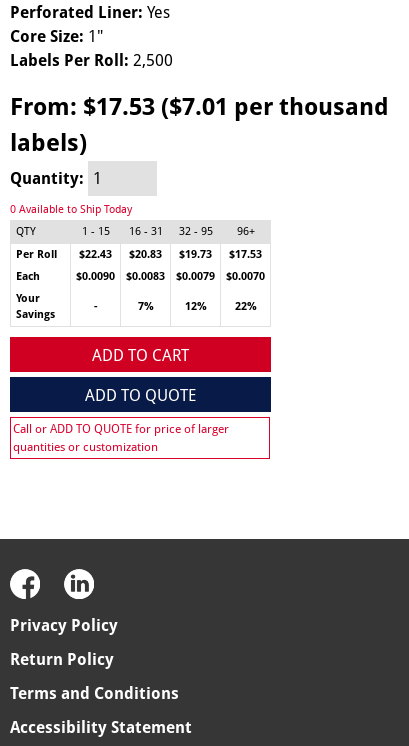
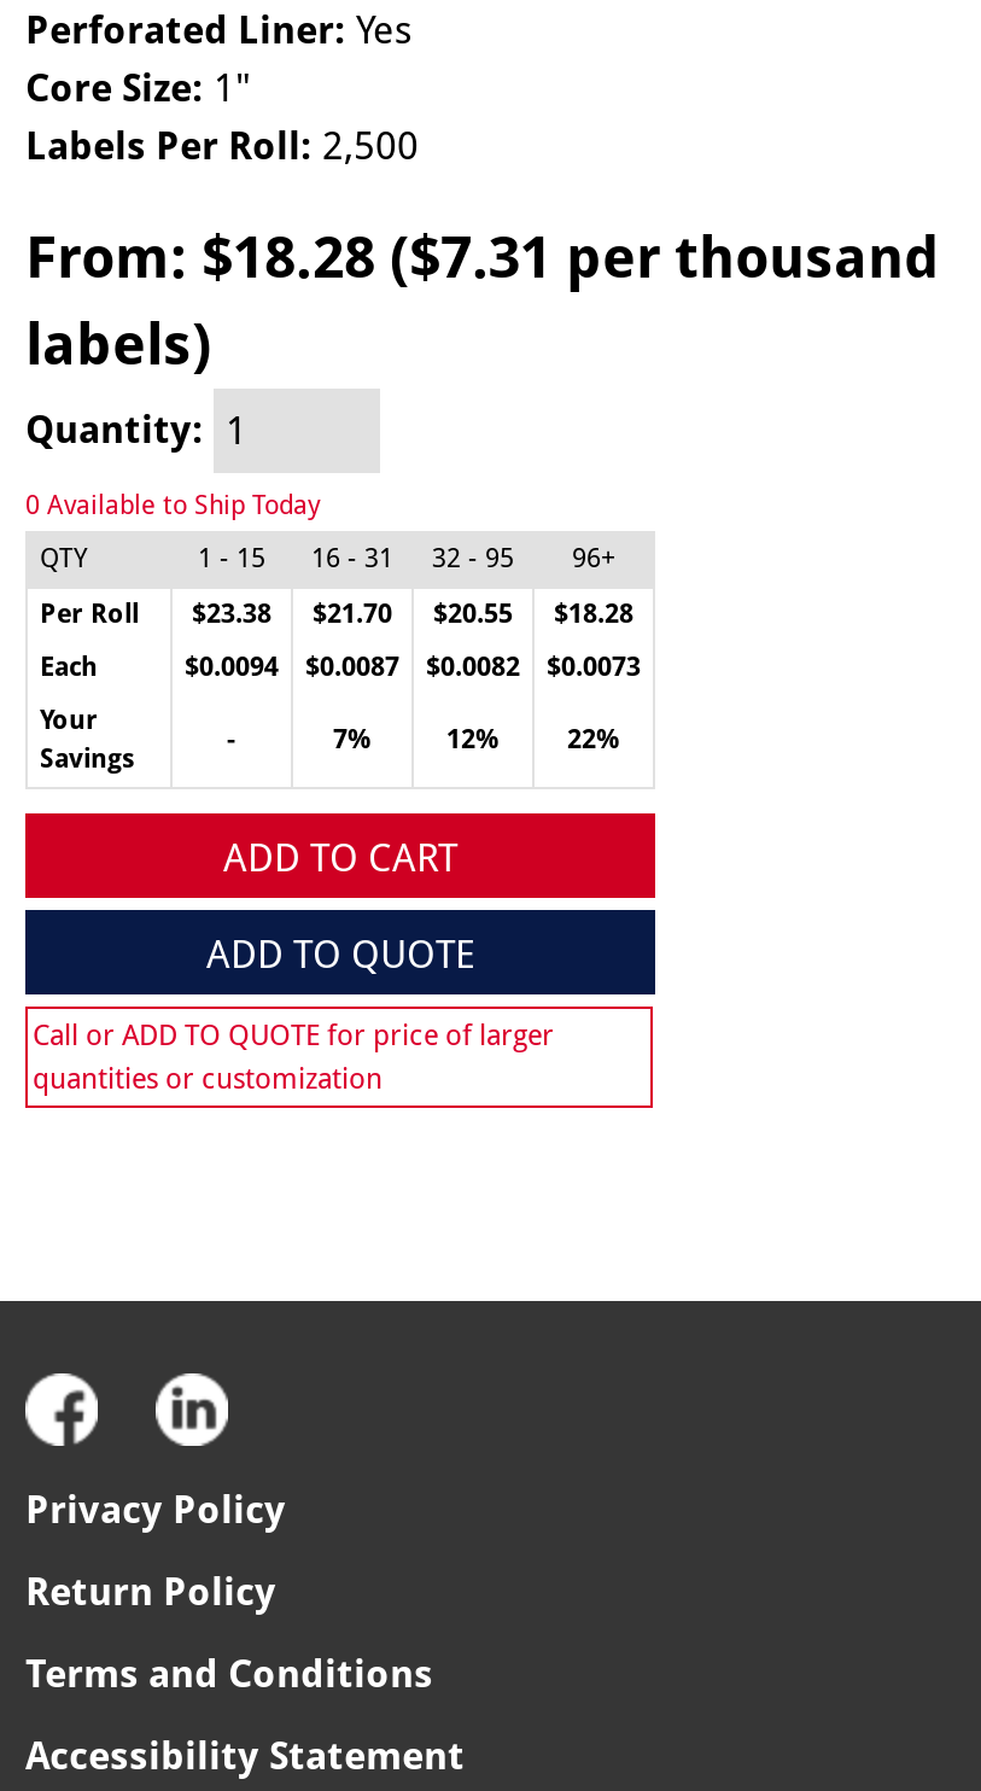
[10,93,389,121] From: $17.53 ($7.01 per thousand -> [25,224,940,292] From: $18.28 ($7.31 per thousand
[79,248,112,261] $22.43 -> [192,599,271,630] $23.38
[129,248,162,261] $20.83 -> [313,599,392,630] $21.70
[179,248,212,261] $19.73 -> [433,599,513,630] $20.55
[229,248,262,261] $17.53 -> [554,599,633,630] $18.28
[76,270,115,283] $0.0090 -> [185,652,279,683] $0.0094
[126,270,165,283] $0.0083 -> [305,652,399,683] $0.0087
[176,270,215,283] $0.0079 -> [426,652,520,683] $0.0082
[226,270,265,283] $0.0070 -> [547,652,641,683] $0.0073

